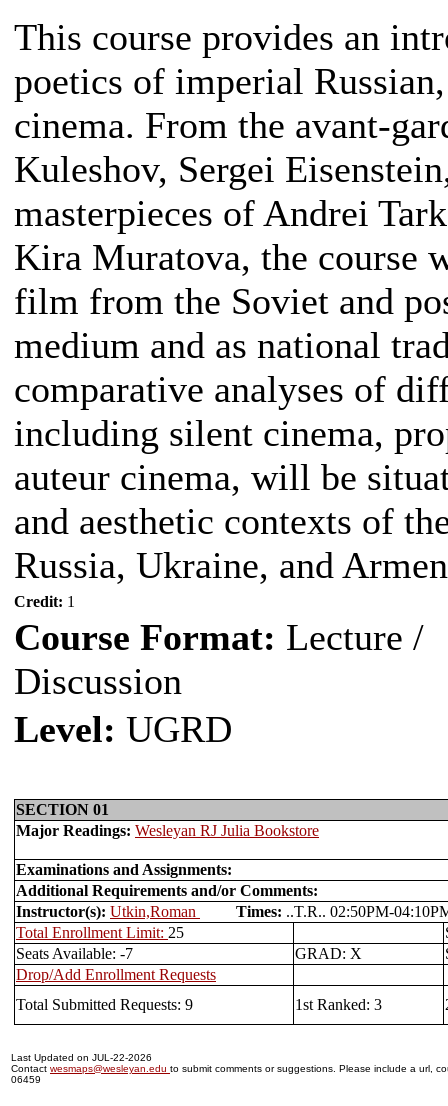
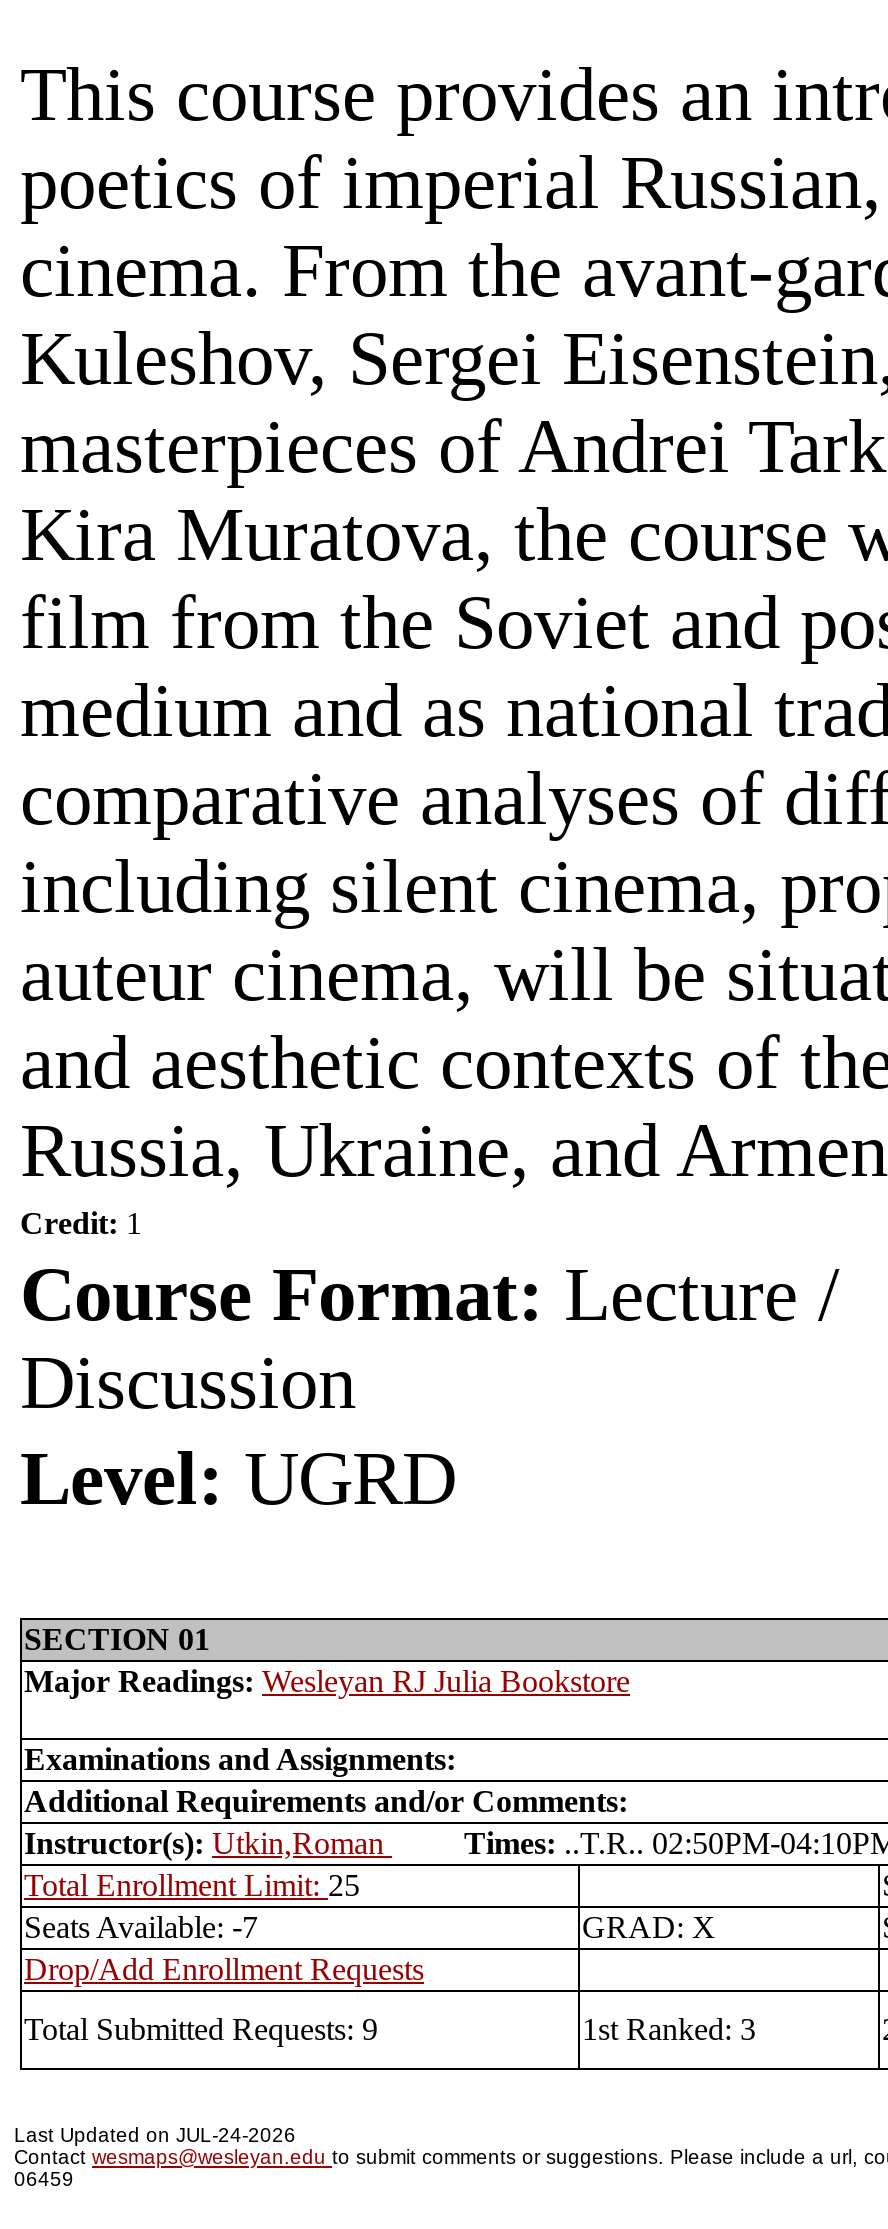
[11,1052,152,1063] Last Updated on JUL-22-2026 -> [14,2124,296,2146] Last Updated on JUL-24-2026

